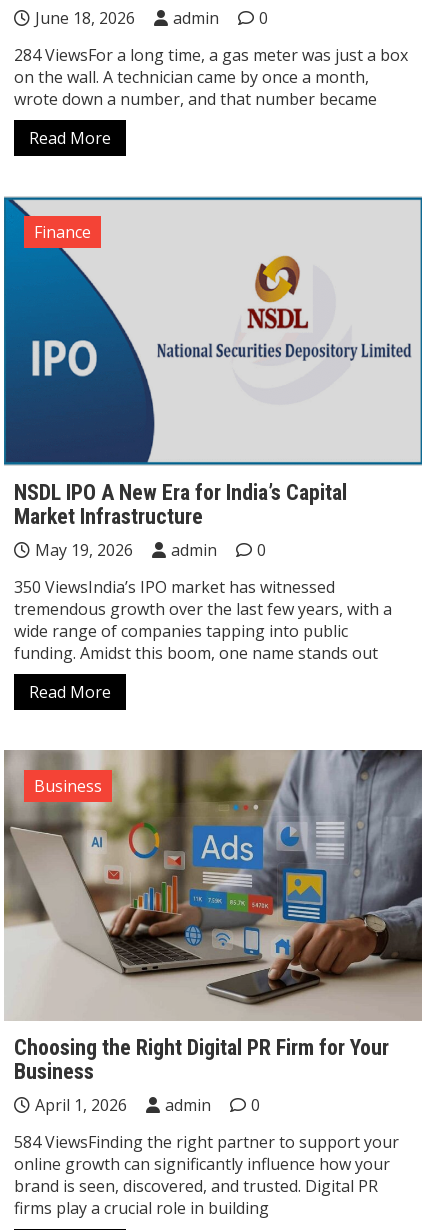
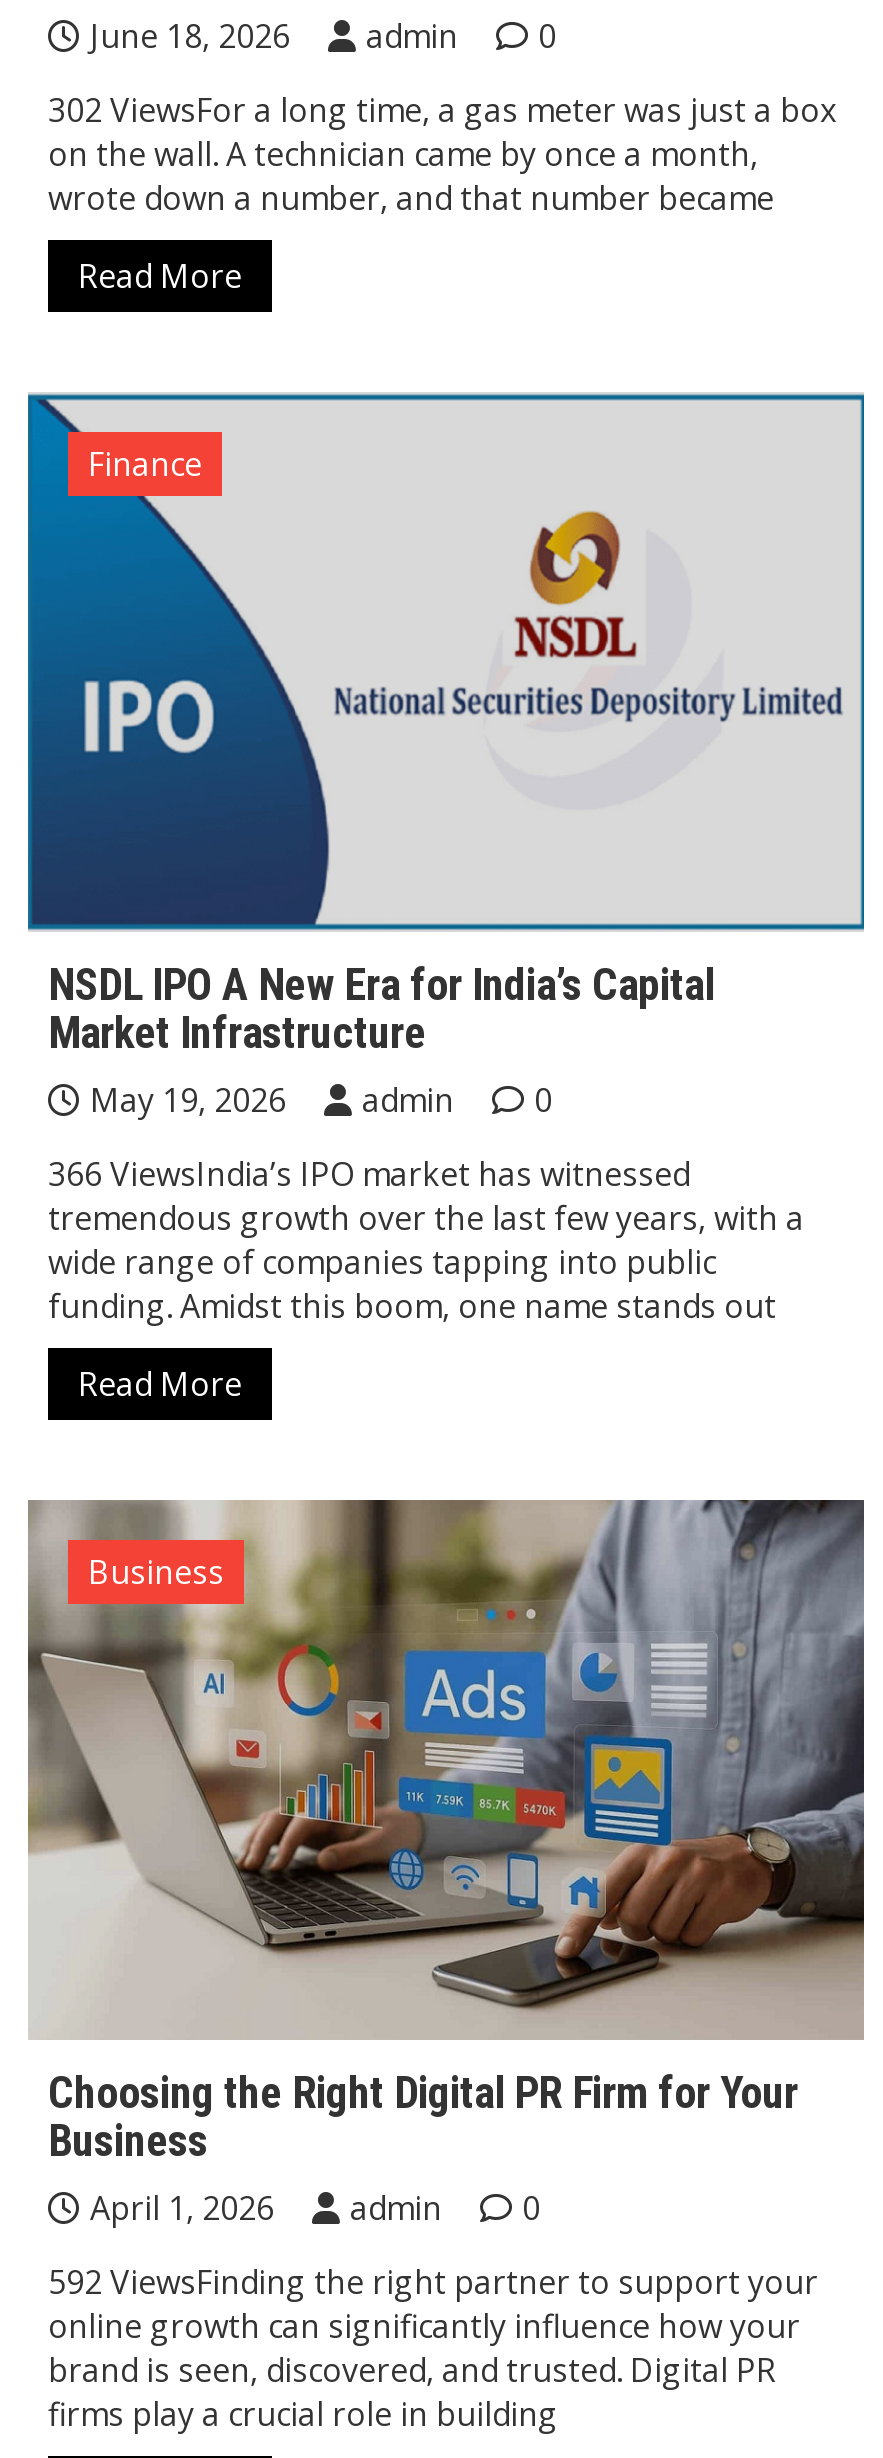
[14,44,408,66] 284 ViewsFor a long time, a gas meter was just a box -> [48,88,836,132] 302 ViewsFor a long time, a gas meter was just a box
[14,576,335,598] 350 ViewsIndia’s IPO market has witnessed -> [48,1153,690,1197] 366 ViewsIndia’s IPO market has witnessed
[14,1131,399,1153] 584 ViewsFinding the right partner to support your -> [48,2260,818,2304] 592 ViewsFinding the right partner to support your

